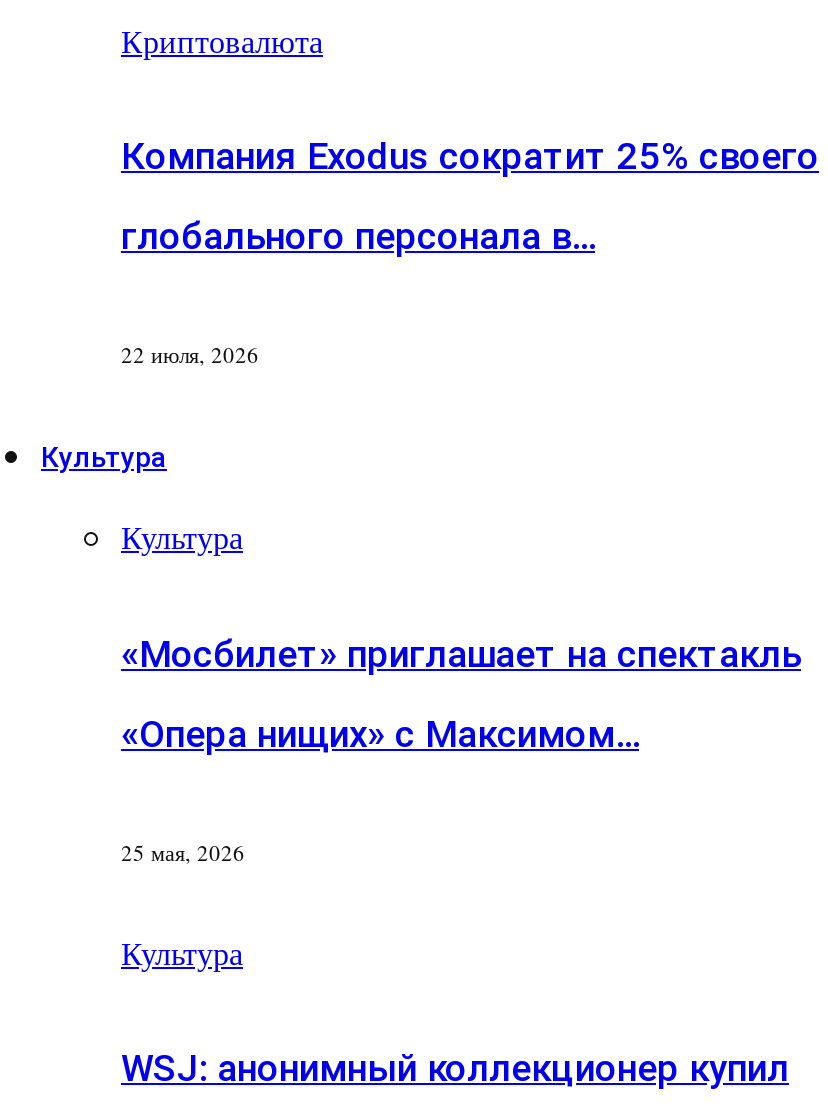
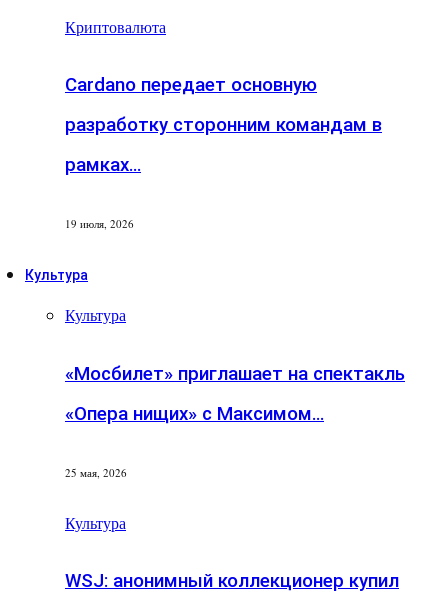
[121,136,819,369] Компания Exodus сократит 25% своего | глобального персонала в… | 22 июля, 2026 -> [65,74,382,231] Cardano передает основную | разработку сторонним командам в | рамках… | 19 июля, 2026

